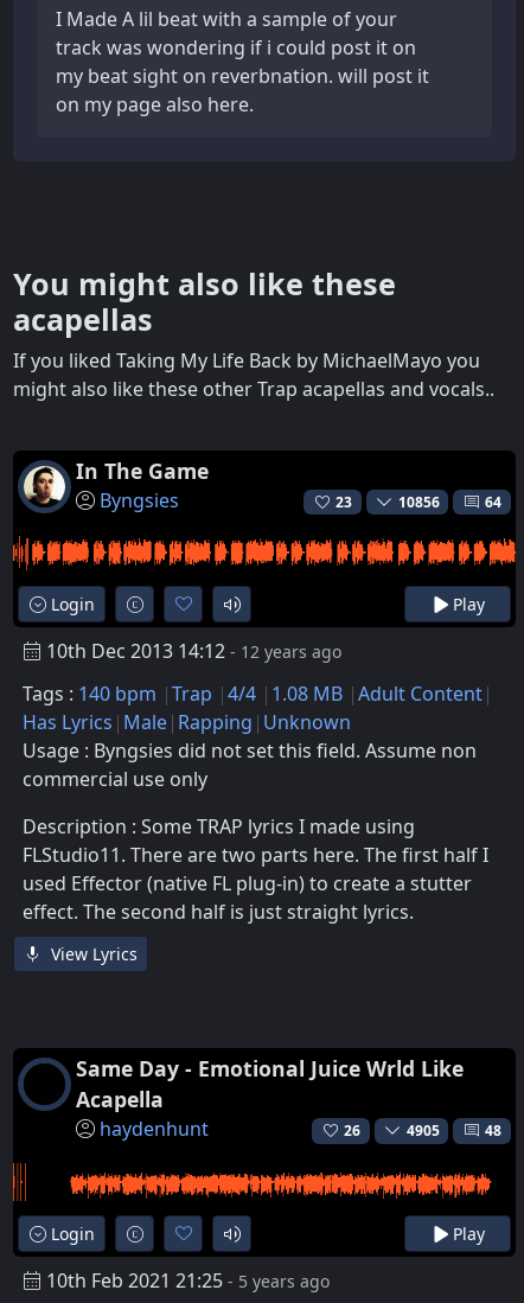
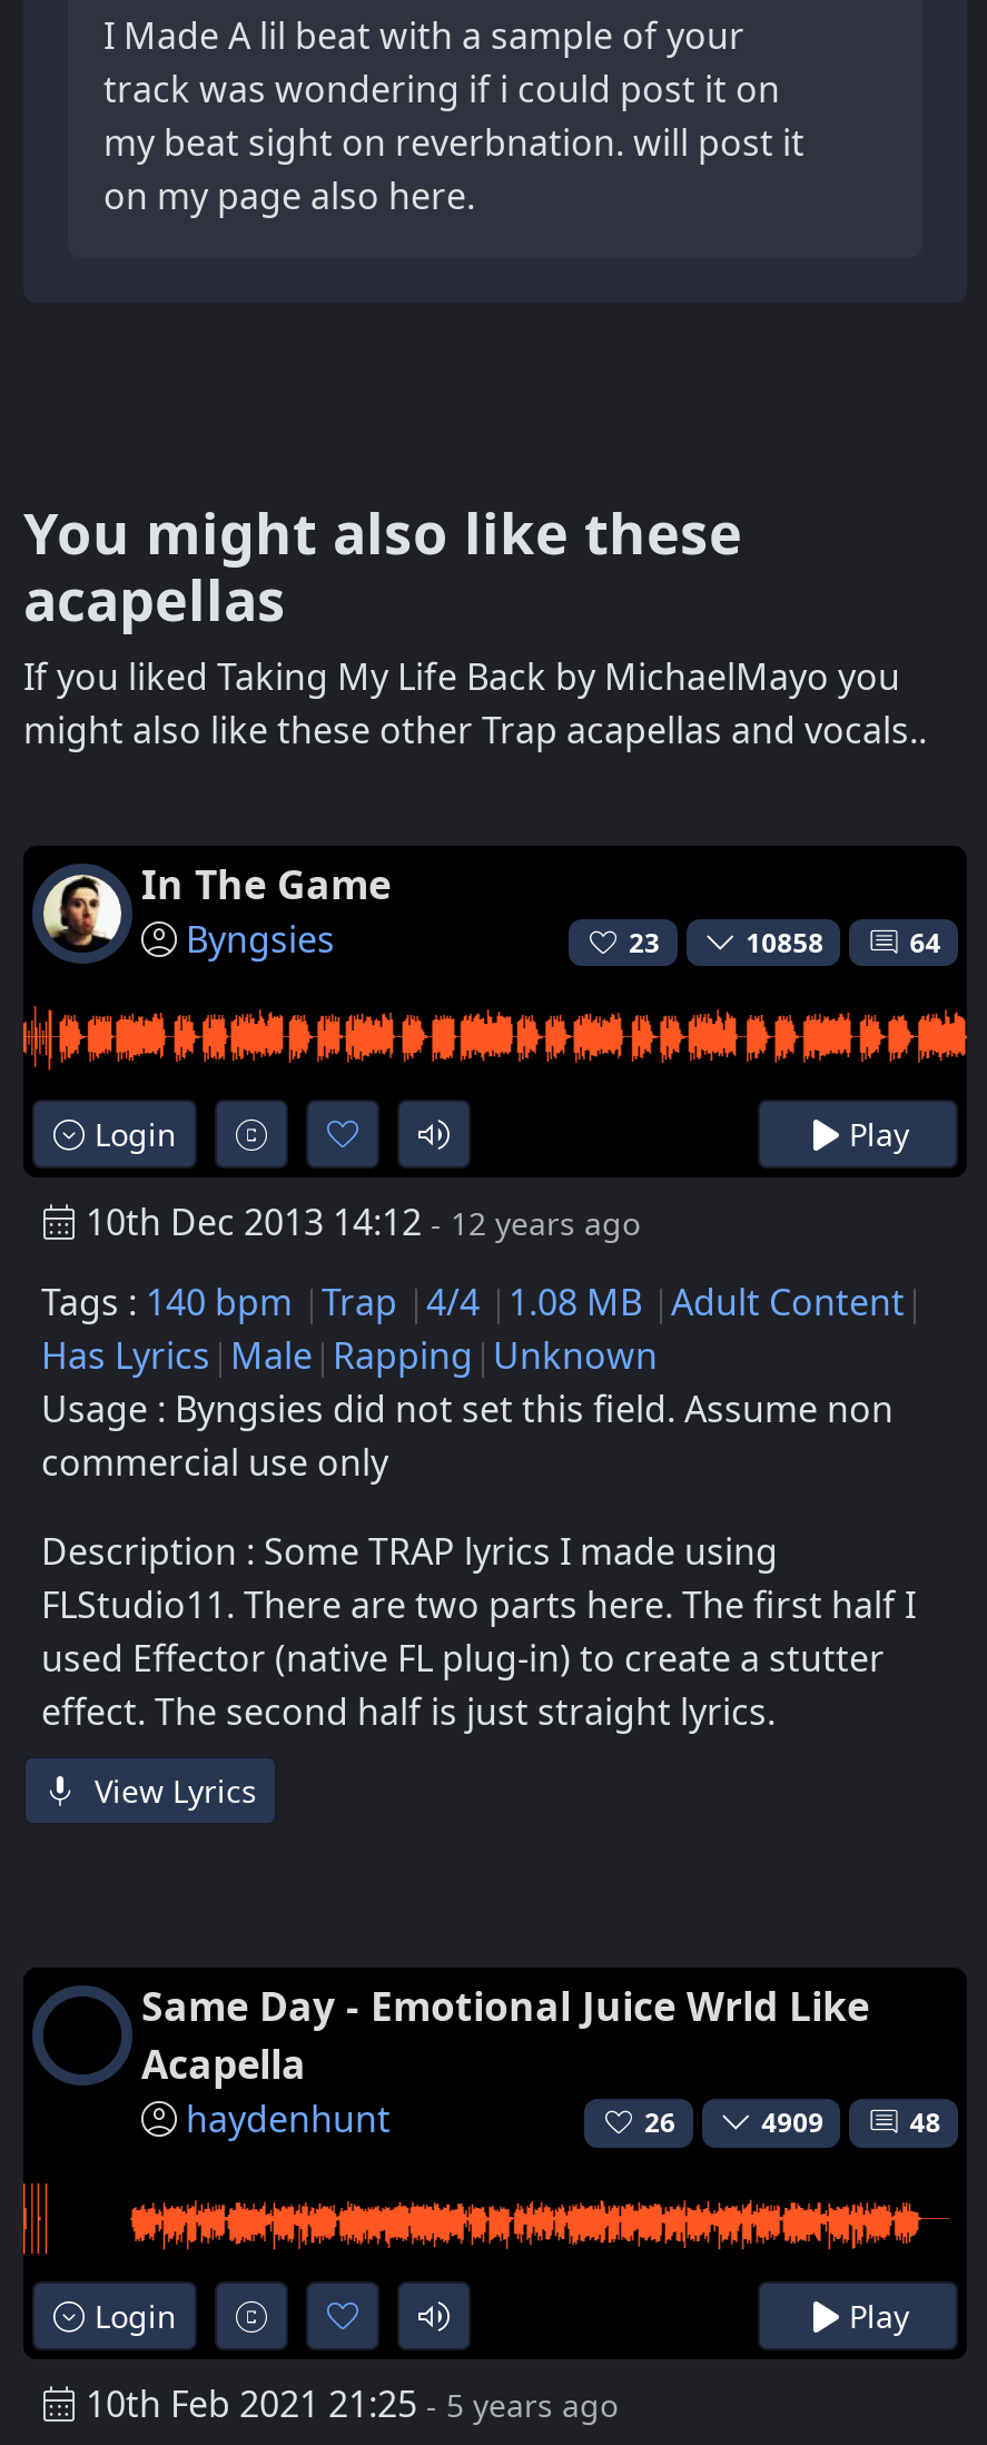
[398,492,439,512] 10856 -> [746,924,824,962] 10858
[406,1121,439,1141] 4905 -> [761,2104,824,2142] 4909

